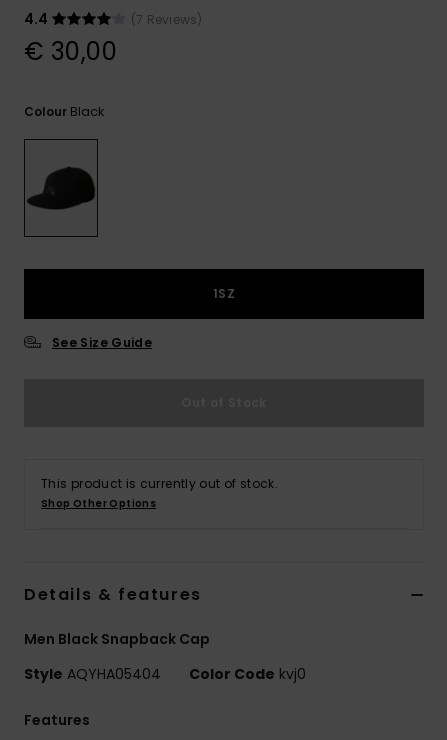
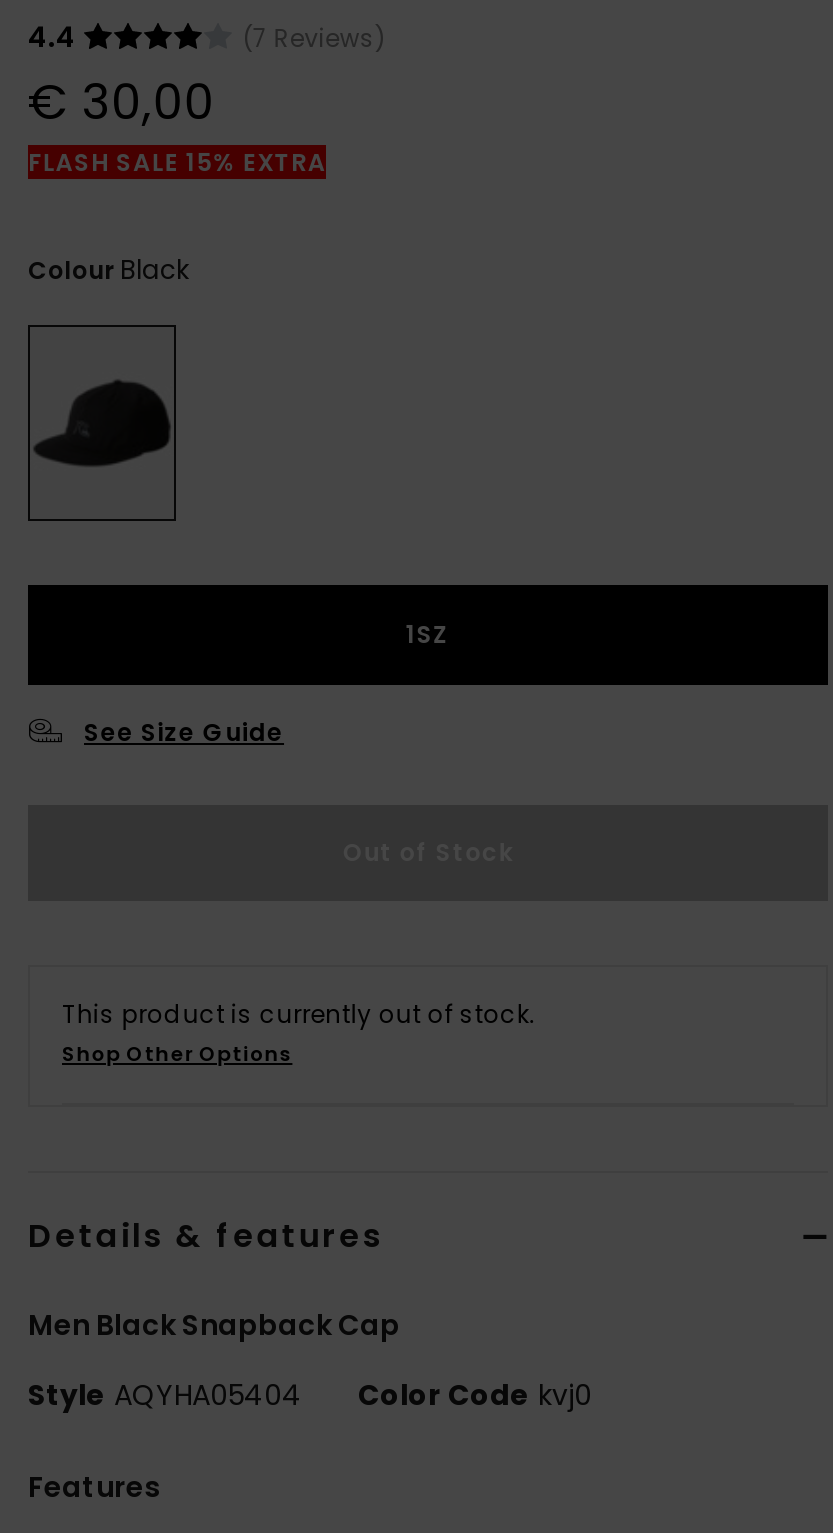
none -> [28,146,326,180] FLASH SALE 15% EXTRA

